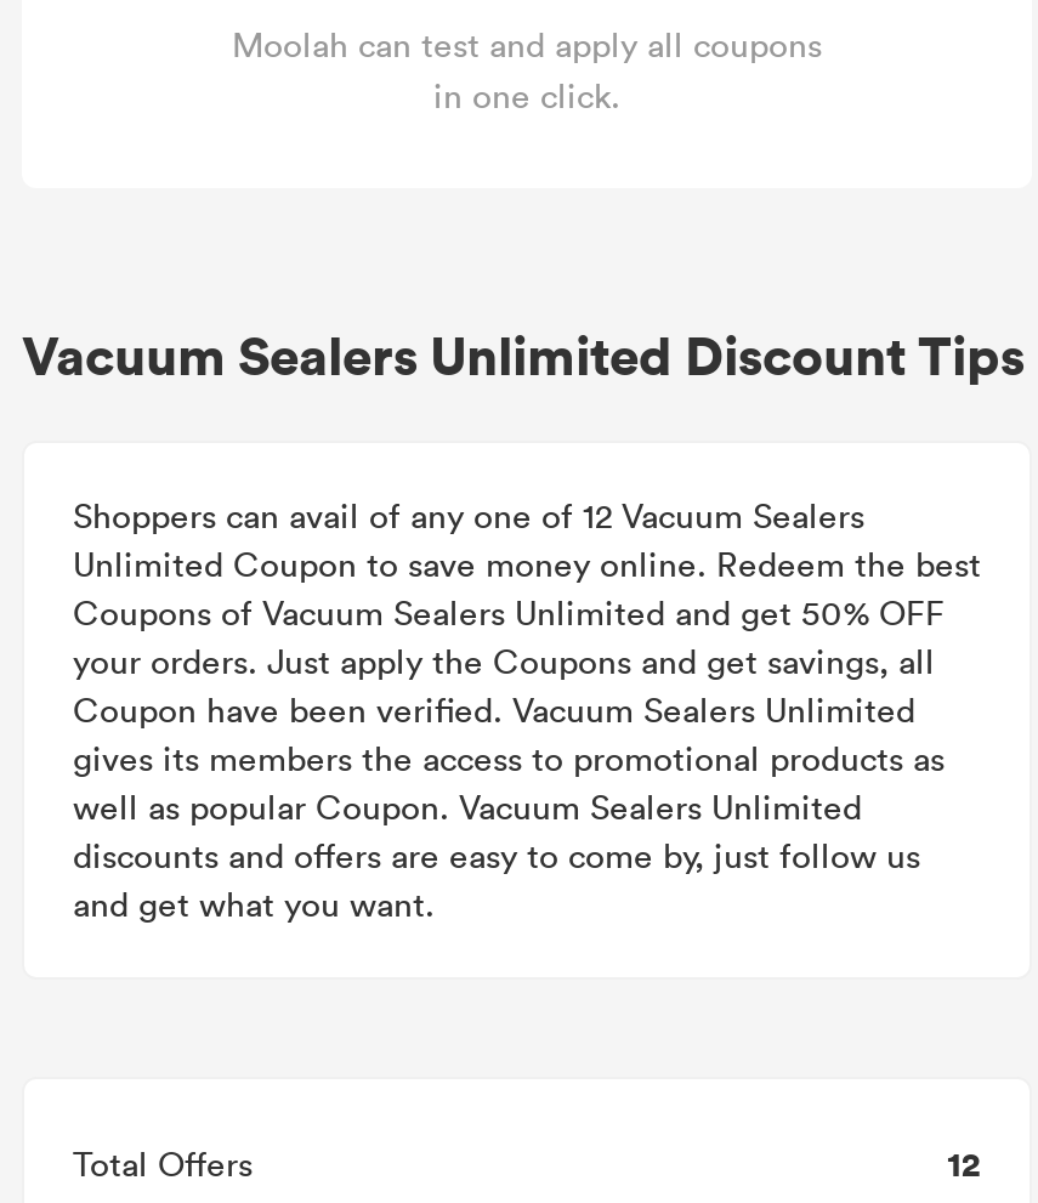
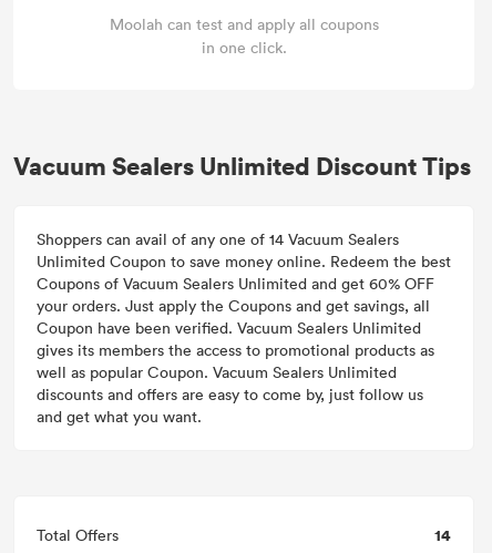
[73,492,864,538] Shoppers can avail of any one of 12 Vacuum Sealers -> [37,228,399,249] Shoppers can avail of any one of 14 Vacuum Sealers
[73,589,945,635] Coupons of Vacuum Sealers Unlimited and get 50% OFF -> [37,273,434,294] Coupons of Vacuum Sealers Unlimited and get 60% OFF
[947,1137,981,1188] 12 -> [434,523,451,546] 14

